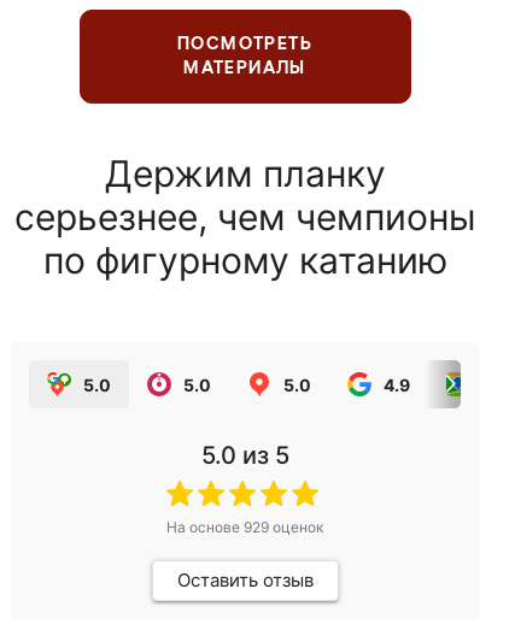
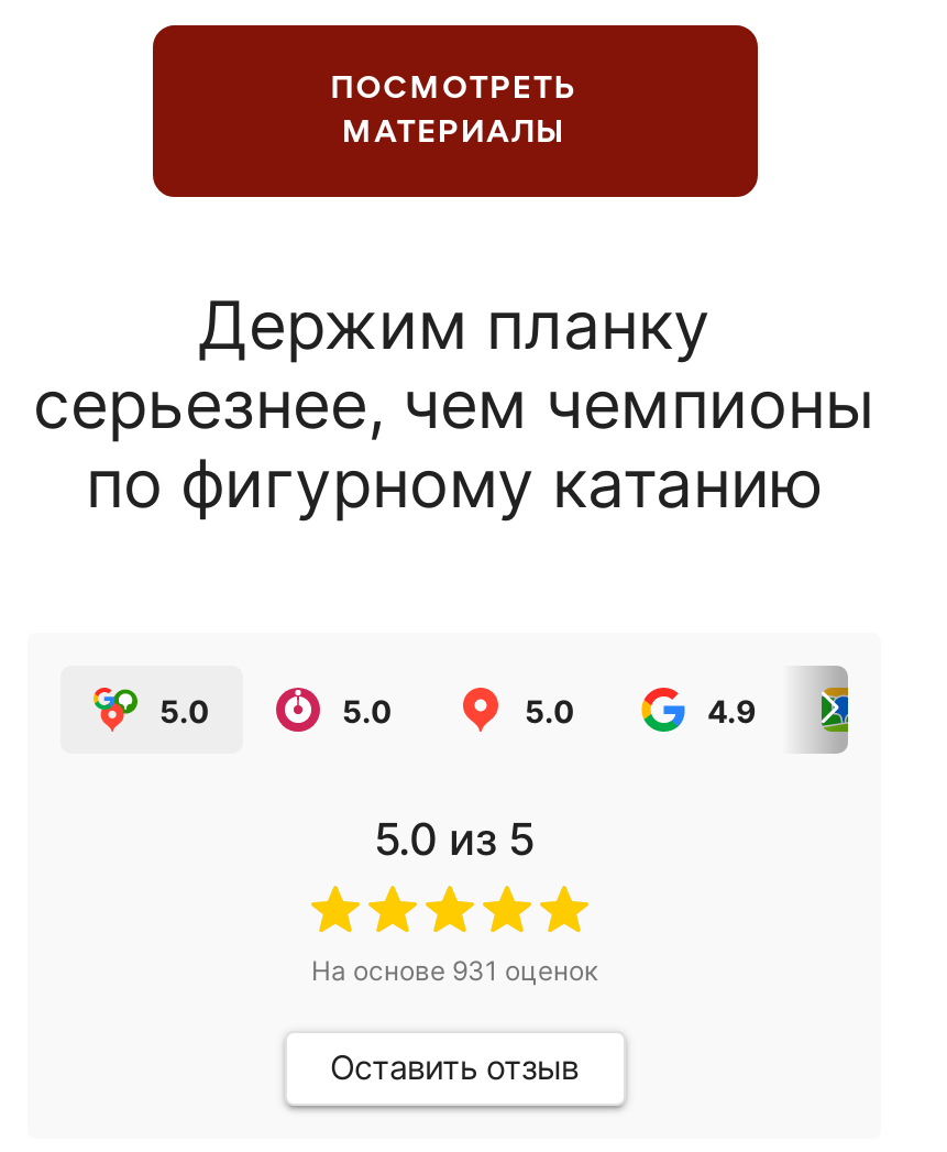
[166,518,323,536] На основе 929 оценок -> [311,954,597,987] На основе 931 оценок

